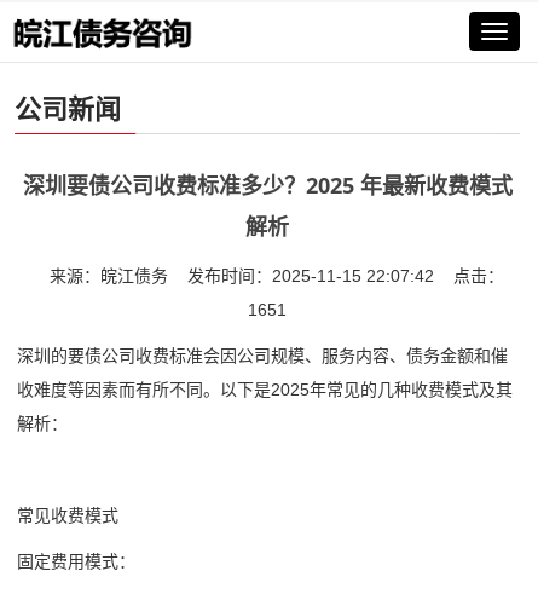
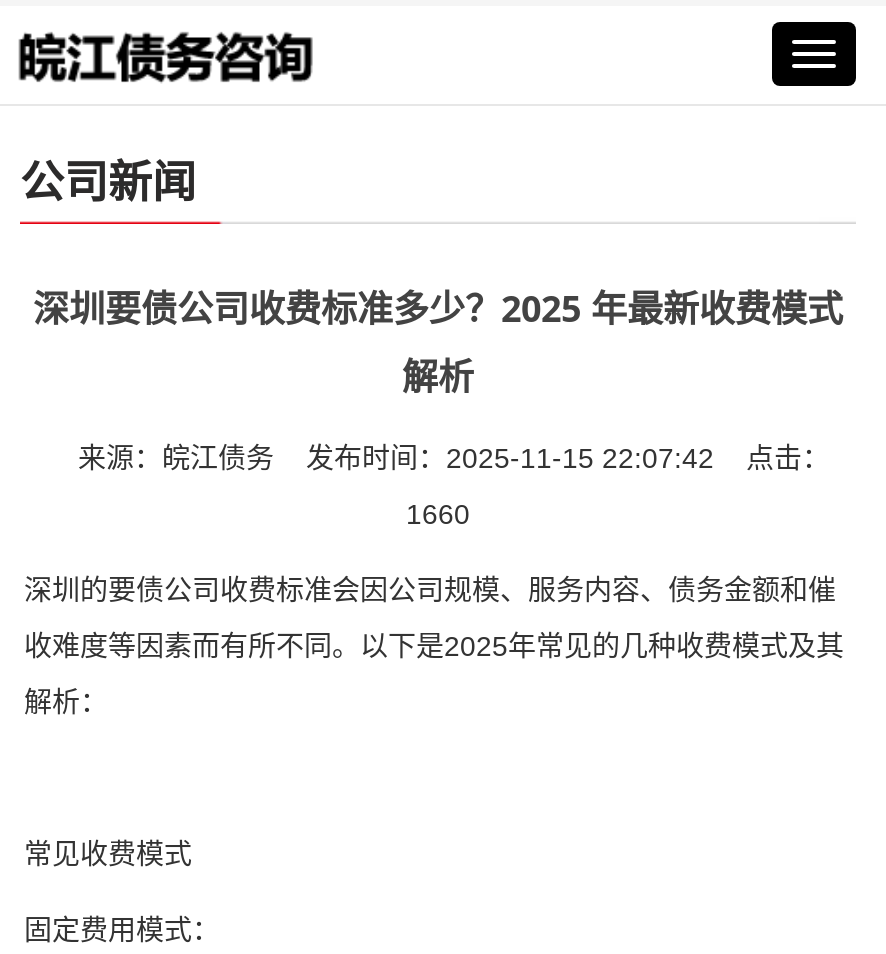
[248,300,287,319] 1651 -> [406,498,470,530] 1660

